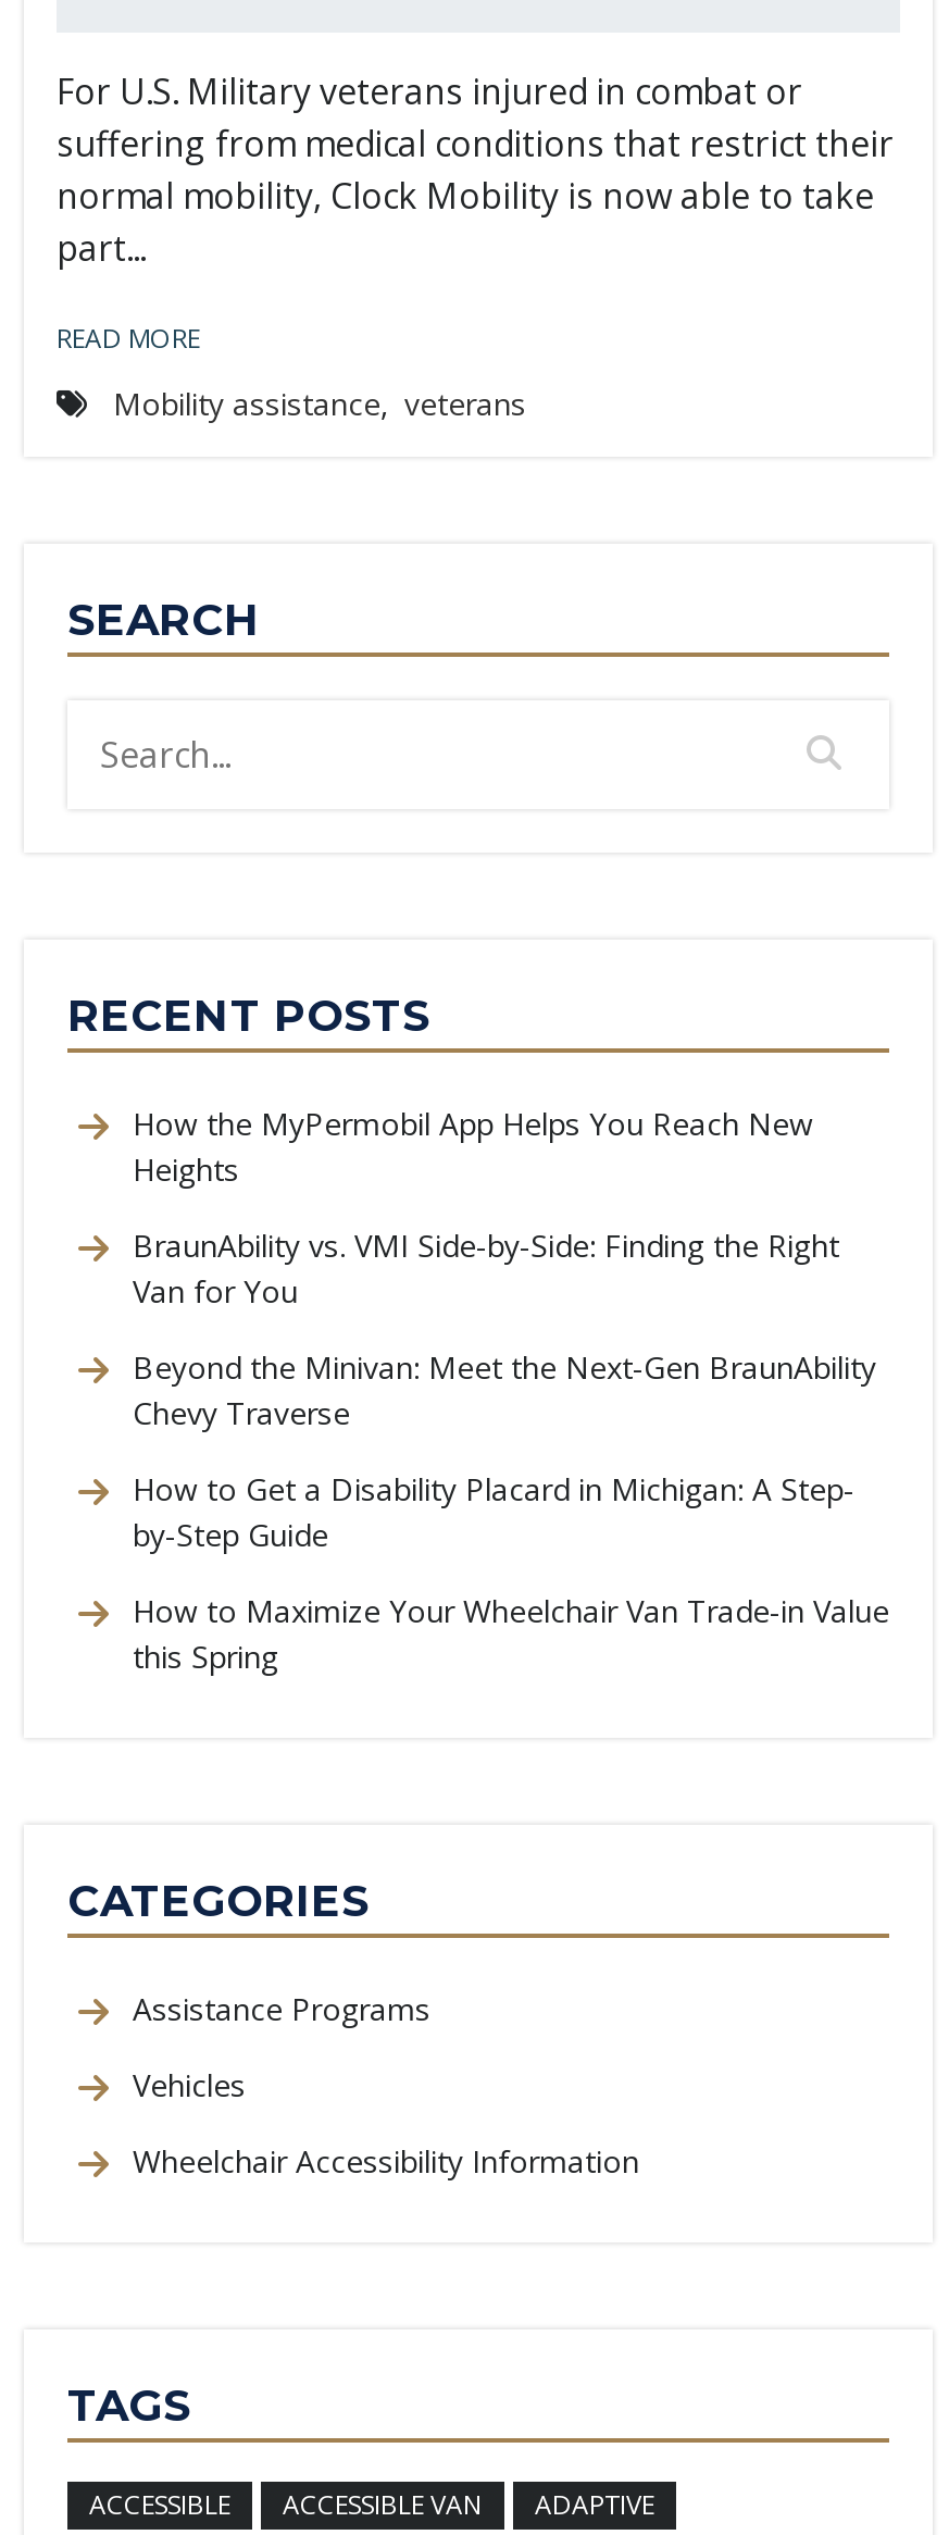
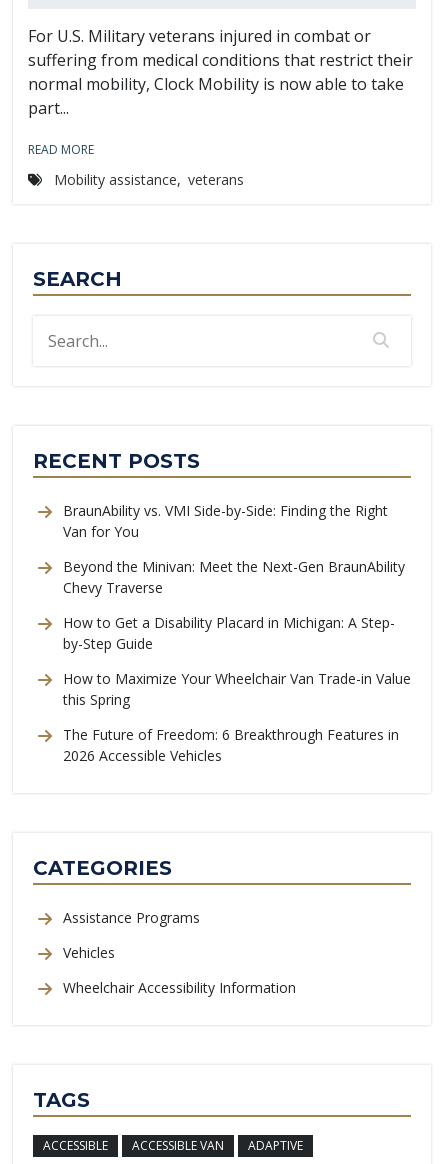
[133,1103,813,1190] How the MyPermobil App Helps You Reach New | Heights -> none
moved [133,1225,889,1677] -> [63,501,411,709]: BraunAbility vs. VMI Side-by-Side: Finding the Right | Van for You | Beyond the Minivan: Meet the Next-Gen BraunAbility | Chevy Traverse | How to Get a Disability Placard in Michigan: A Step- | by-Step Guide | How to Maximize Your Wheelchair Van Trade-in Value | this Spring
none -> [63,725,399,765] The Future of Freedom: 6 Breakthrough Features in | 2026 Accessible Vehicles

